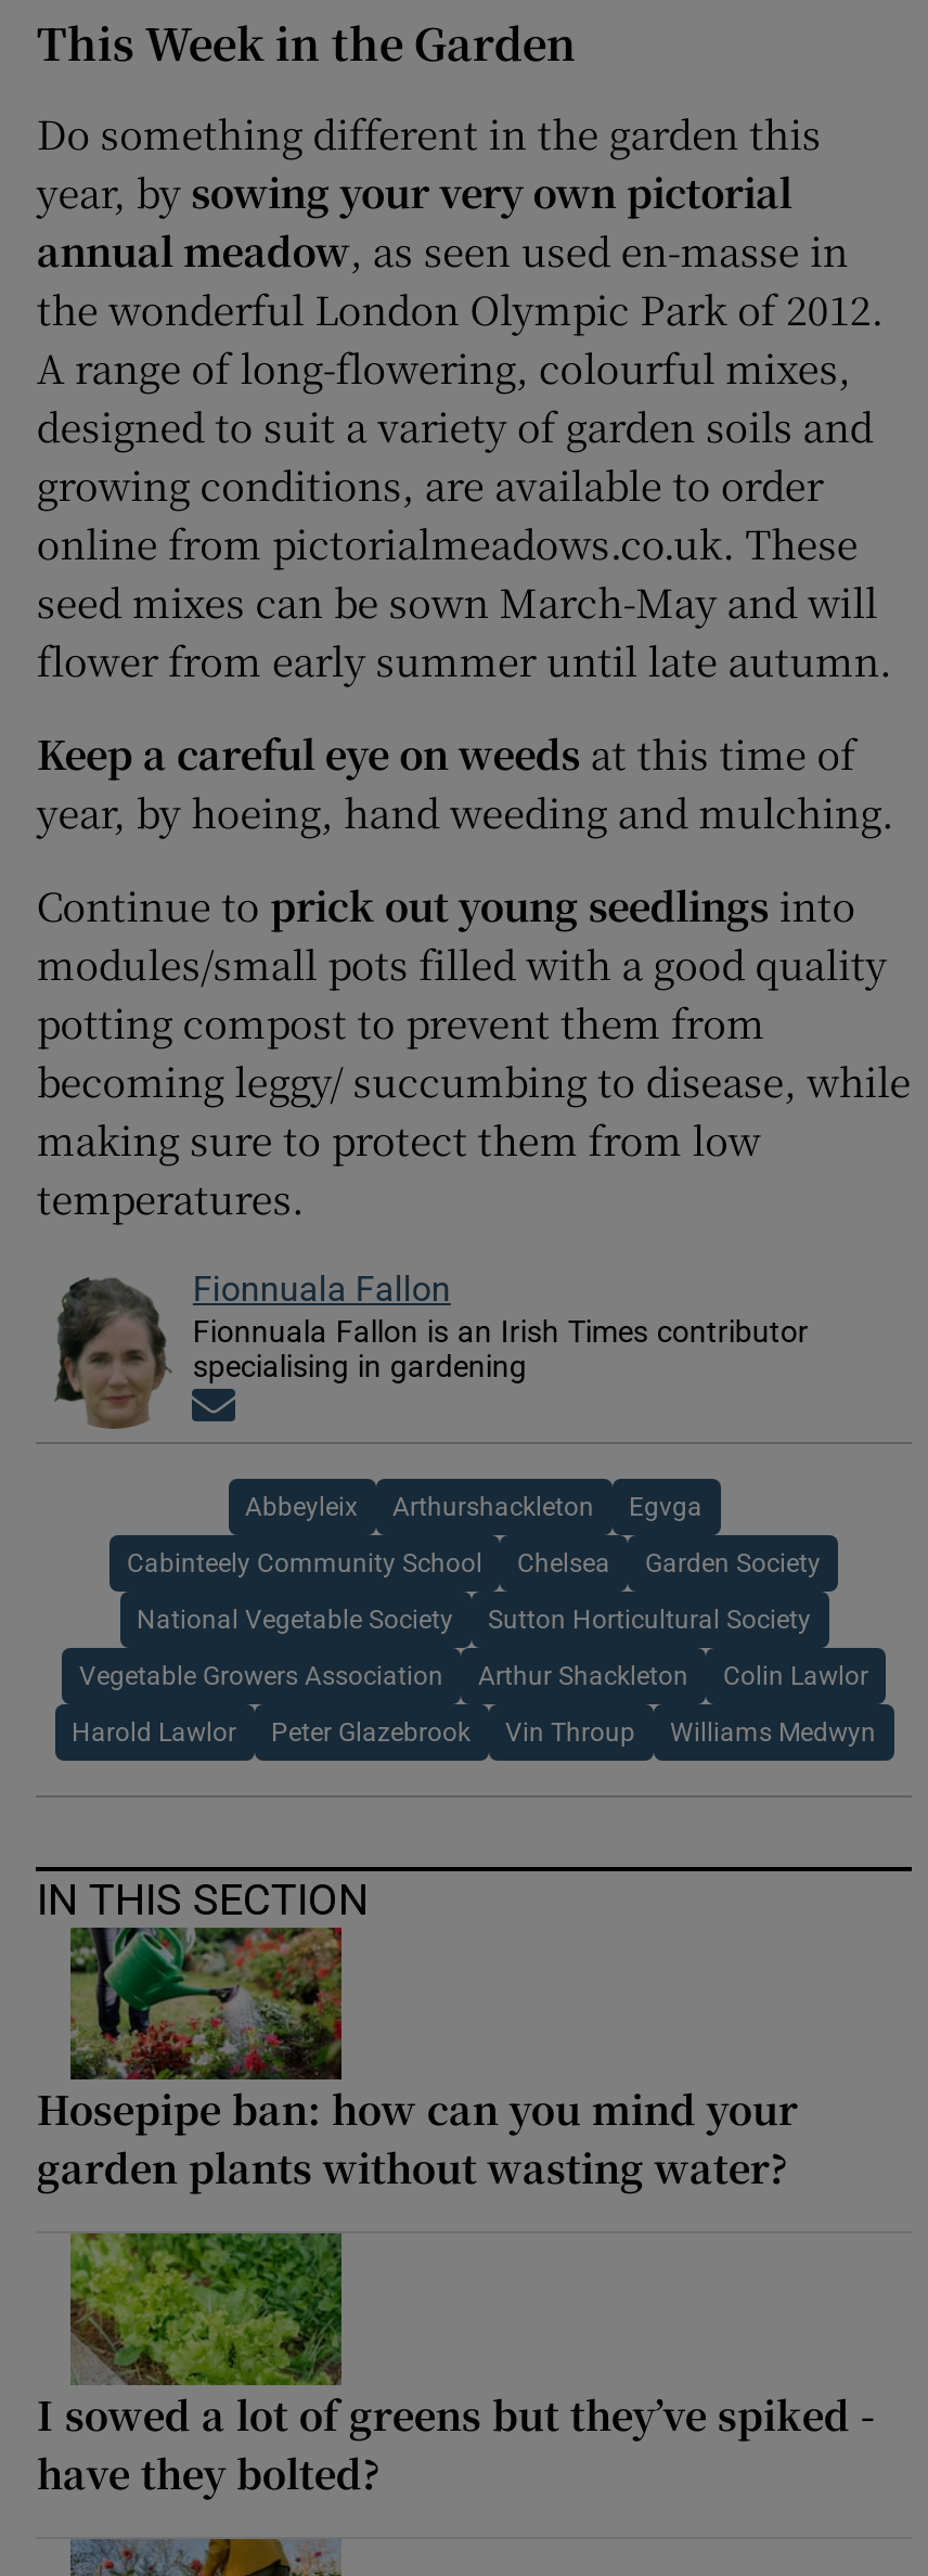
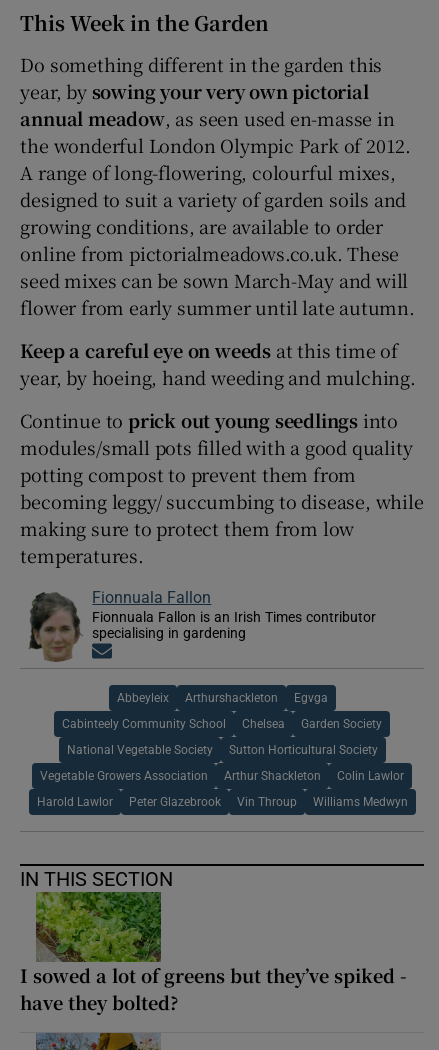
[37,1925,798,2193] [image] | Hosepipe ban: how can you mind your | garden plants without wasting water? -> none

